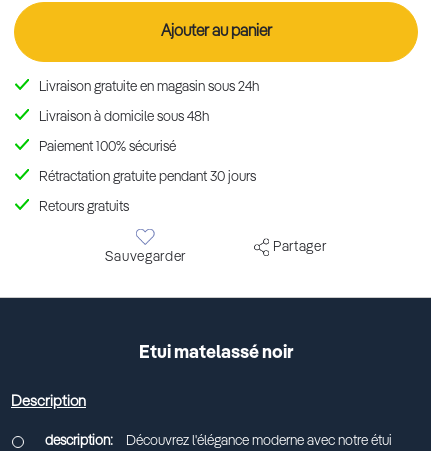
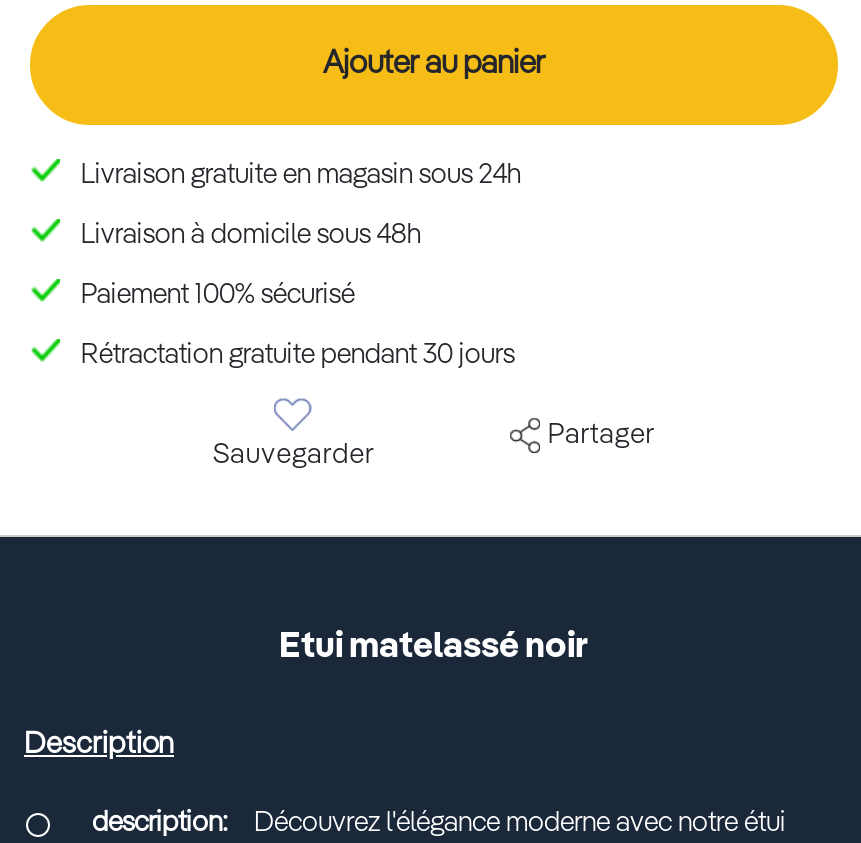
[39,200,129,214] Retours gratuits -> none

